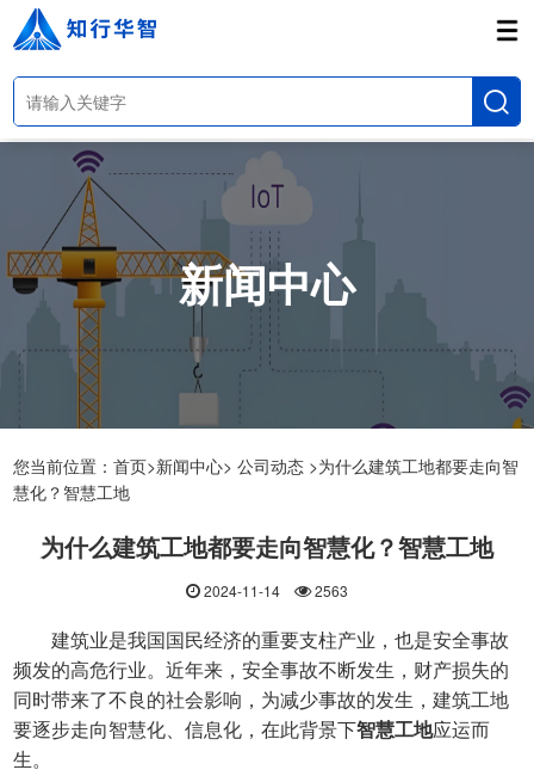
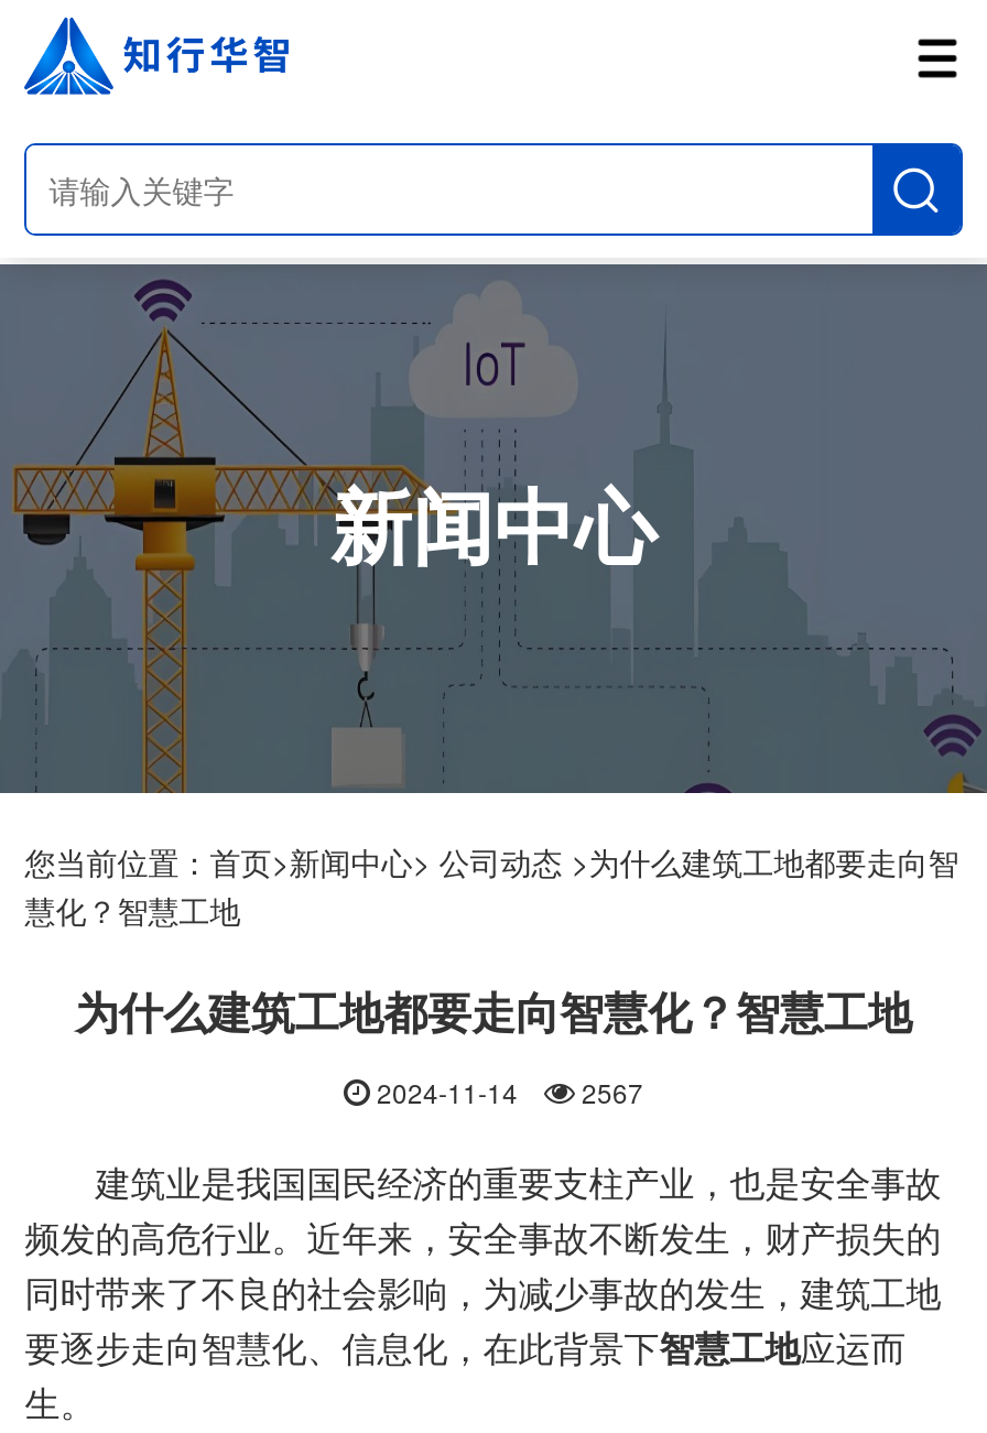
[200,580,348,601] 2024-11-14 2563 -> [370,1073,643,1110] 2024-11-14 2567

